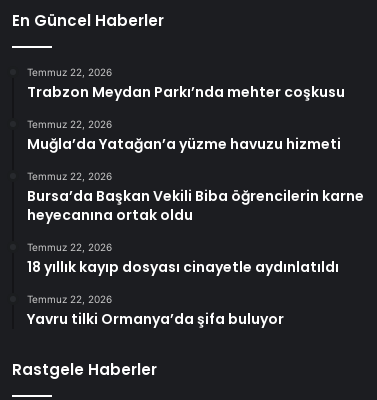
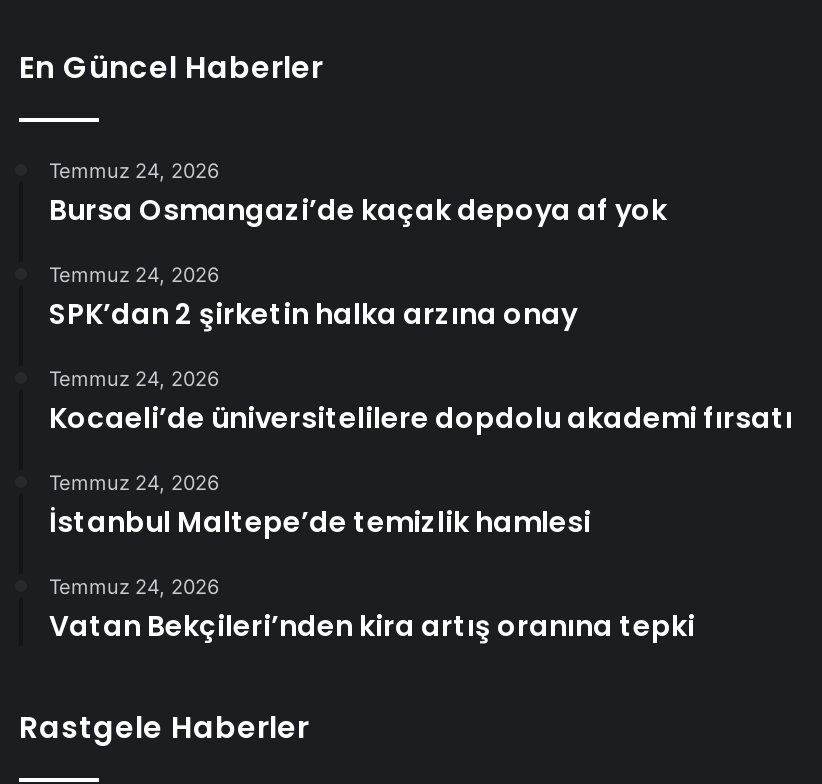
[27,65,345,101] Temmuz 22, 2026 | Trabzon Meydan Parkı’nda mehter coşkusu -> [49,159,667,231] Temmuz 24, 2026 | Bursa Osmangazi’de kaçak depoya af yok
[27,117,341,153] Temmuz 22, 2026 | Muğla’da Yatağan’a yüzme havuzu hizmeti -> [49,263,577,335] Temmuz 24, 2026 | SPK’dan 2 şirketin halka arzına onay
[27,169,364,224] Temmuz 22, 2026 | Bursa’da Başkan Vekili Biba öğrencilerin karne | heyecanına ortak oldu -> [49,367,793,439] Temmuz 24, 2026 | Kocaeli’de üniversitelilere dopdolu akademi fırsatı
[27,240,339,276] Temmuz 22, 2026 | 18 yıllık kayıp dosyası cinayetle aydınlatıldı -> [49,471,591,543] Temmuz 24, 2026 | İstanbul Maltepe’de temizlik hamlesi
[27,292,284,328] Temmuz 22, 2026 | Yavru tilki Ormanya’da şifa buluyor -> [49,575,695,647] Temmuz 24, 2026 | Vatan Bekçileri’nden kira artış oranına tepki

